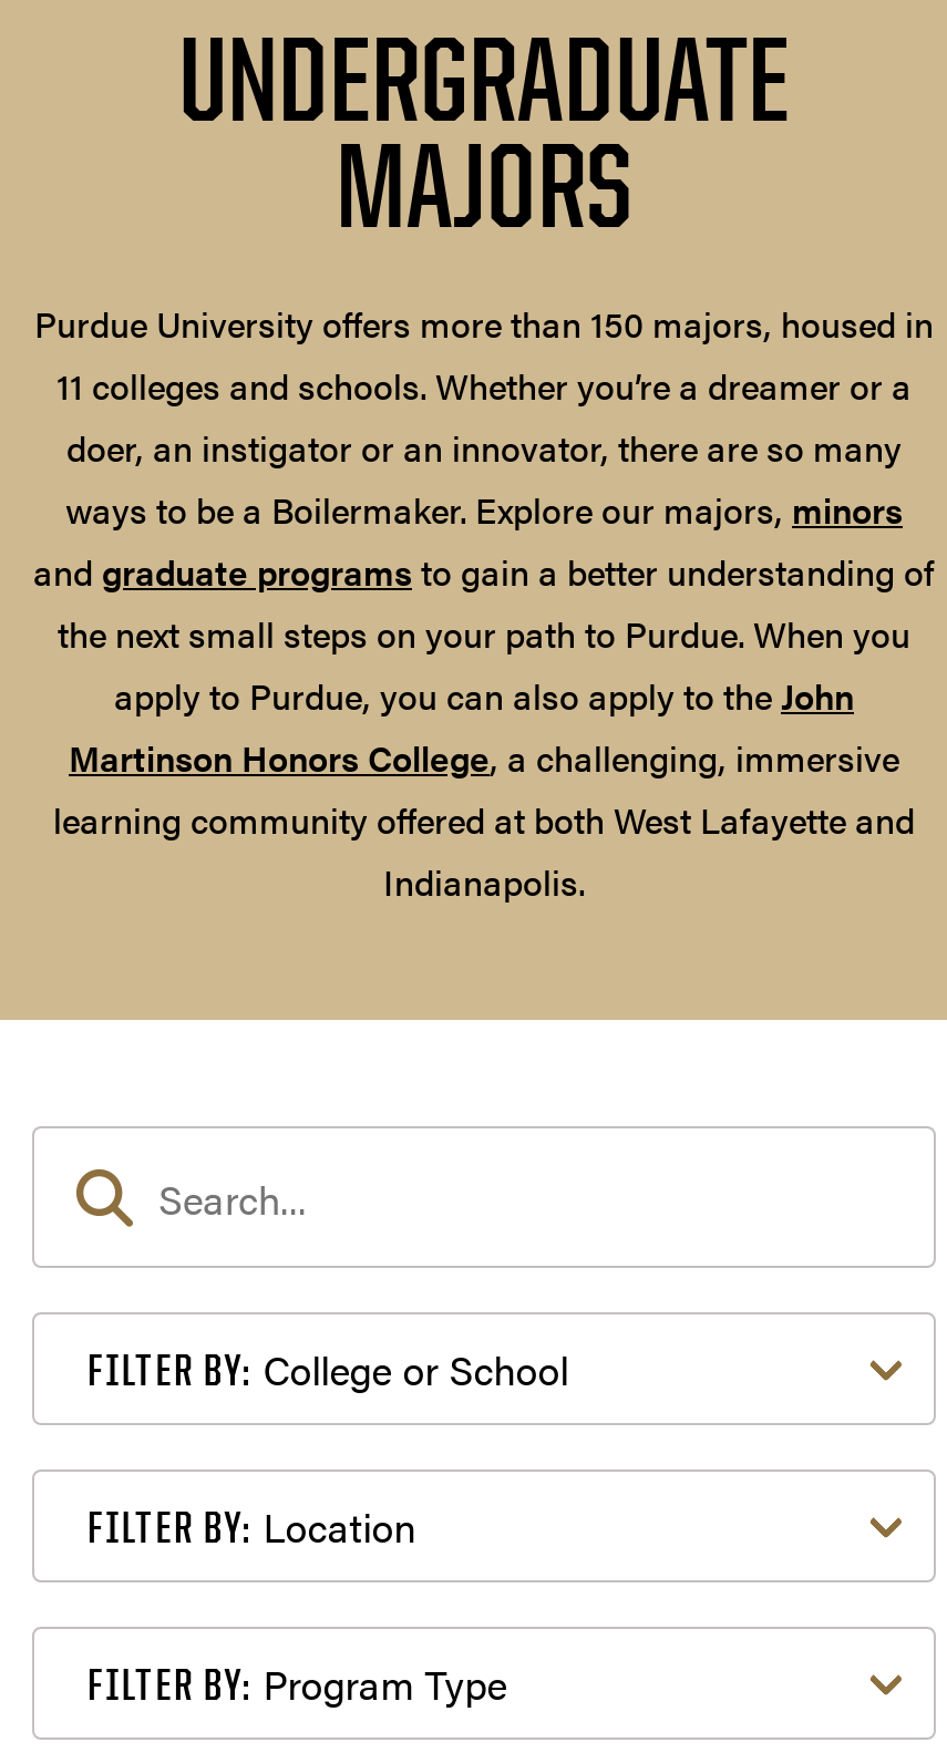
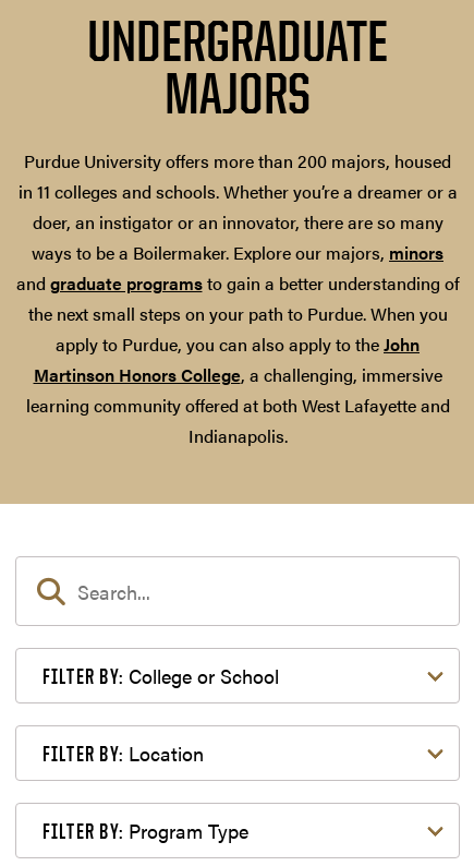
[34,298,934,411] Purdue University offers more than 150 majors, housed in | 11 colleges and schools. Whether you’re a dreamer or a -> [18,149,457,204] Purdue University offers more than 200 majors, housed | in 11 colleges and schools. Whether you’re a dreamer or a

